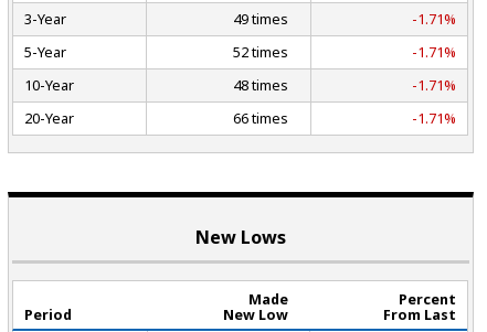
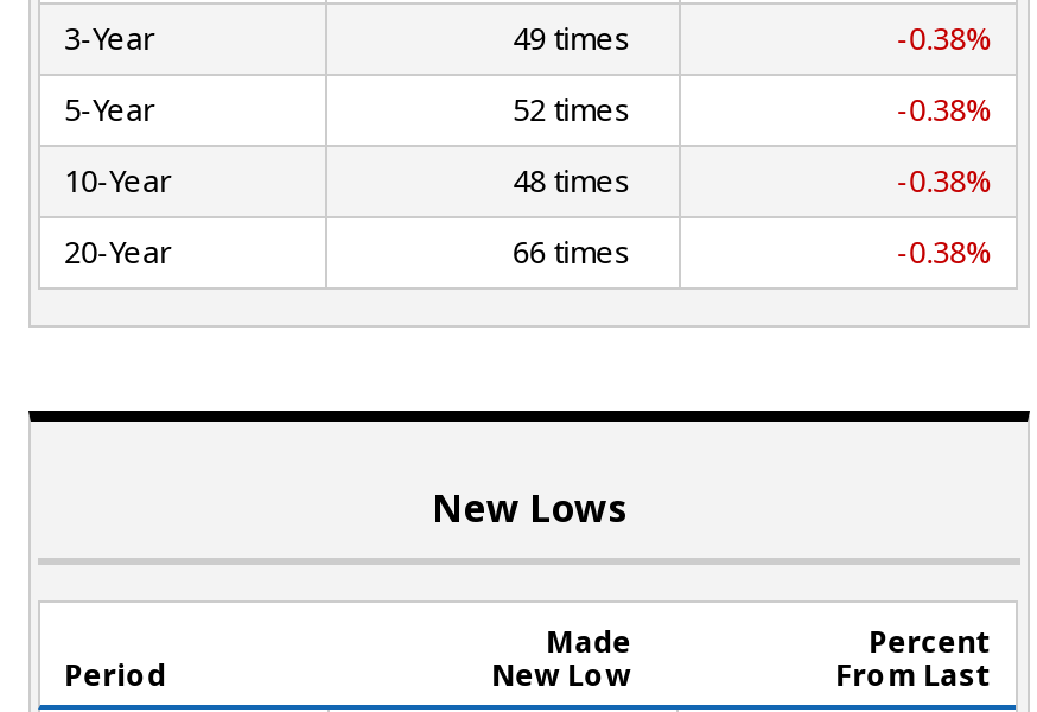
[412,9,456,29] -1.71% -> [897,17,992,60] -0.38%
[412,42,456,62] -1.71% -> [897,88,992,131] -0.38%
[412,75,456,95] -1.71% -> [897,159,992,202] -0.38%
[412,108,456,128] -1.71% -> [897,231,992,273] -0.38%

